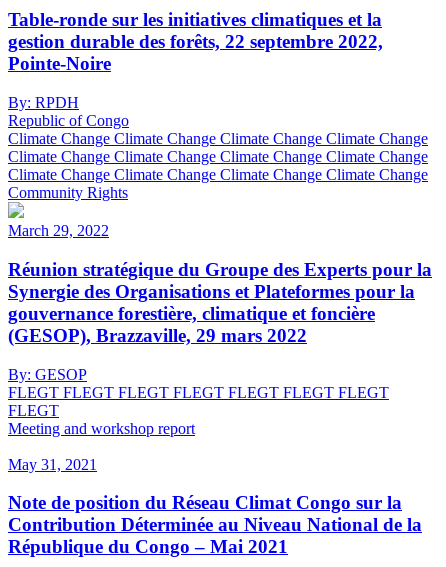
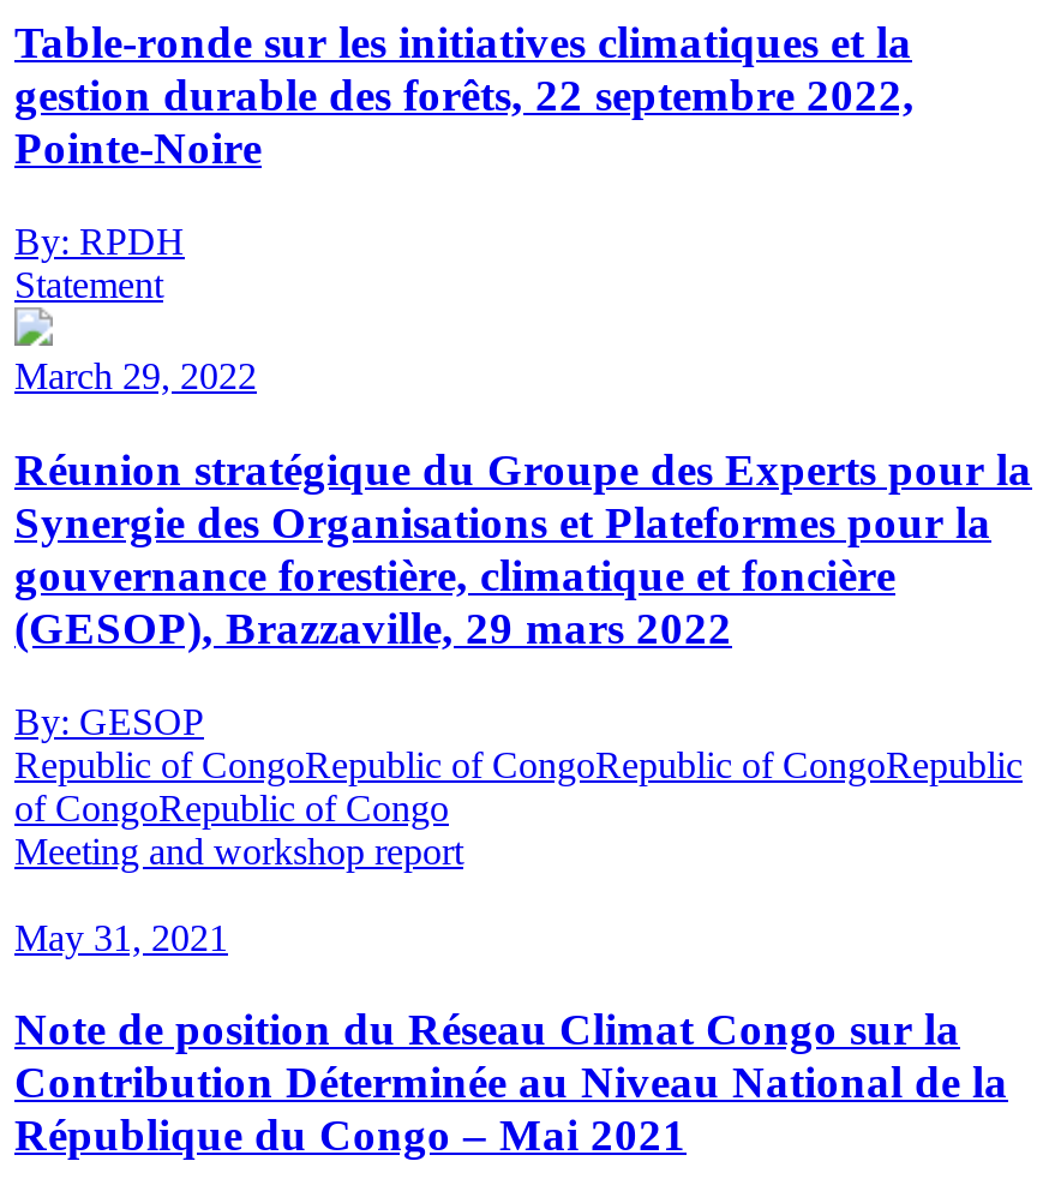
[8,112,428,201] Republic of Congo | Climate Change Climate Change Climate Change Climate Change | Climate Change Climate Change Climate Change Climate Change | Climate Change Climate Change Climate Change Climate Change | Community Rights -> [14,265,163,305] Statement
[8,384,389,419] FLEGT FLEGT FLEGT FLEGT FLEGT FLEGT FLEGT | FLEGT -> [14,743,1023,827] Republic of CongoRepublic of CongoRepublic of CongoRepublic | of CongoRepublic of Congo

